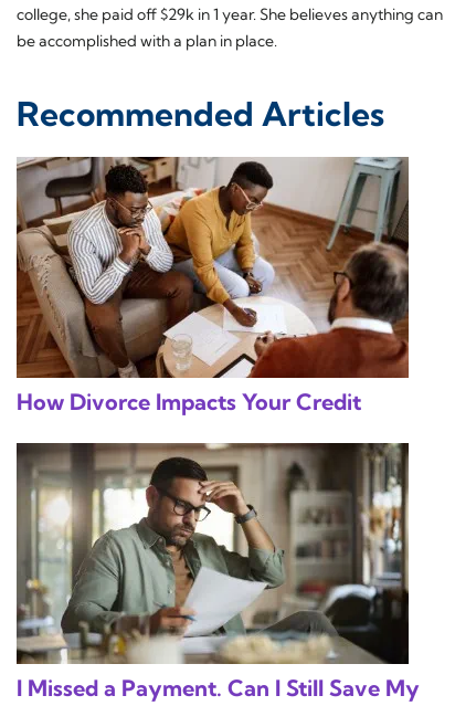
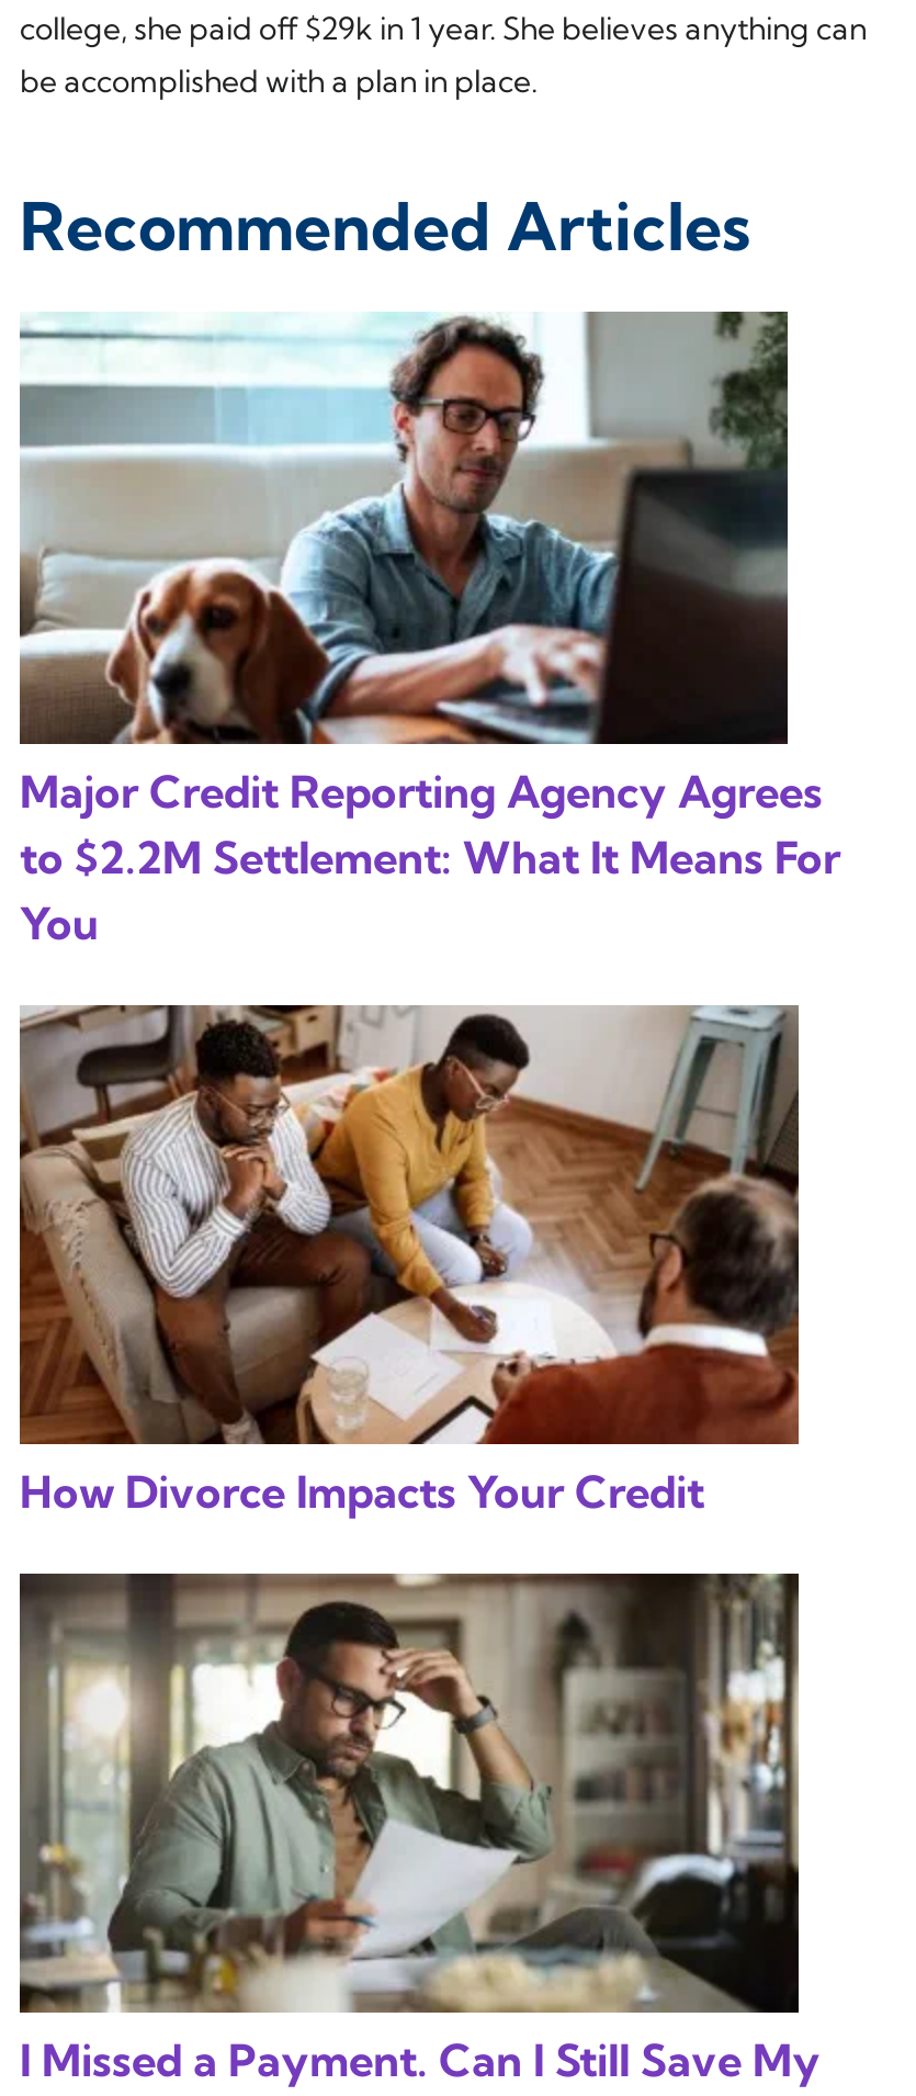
none -> [20,312,840,950] [image] | Major Credit Reporting Agency Agrees | to $2.2M Settlement: What It Means For | You

